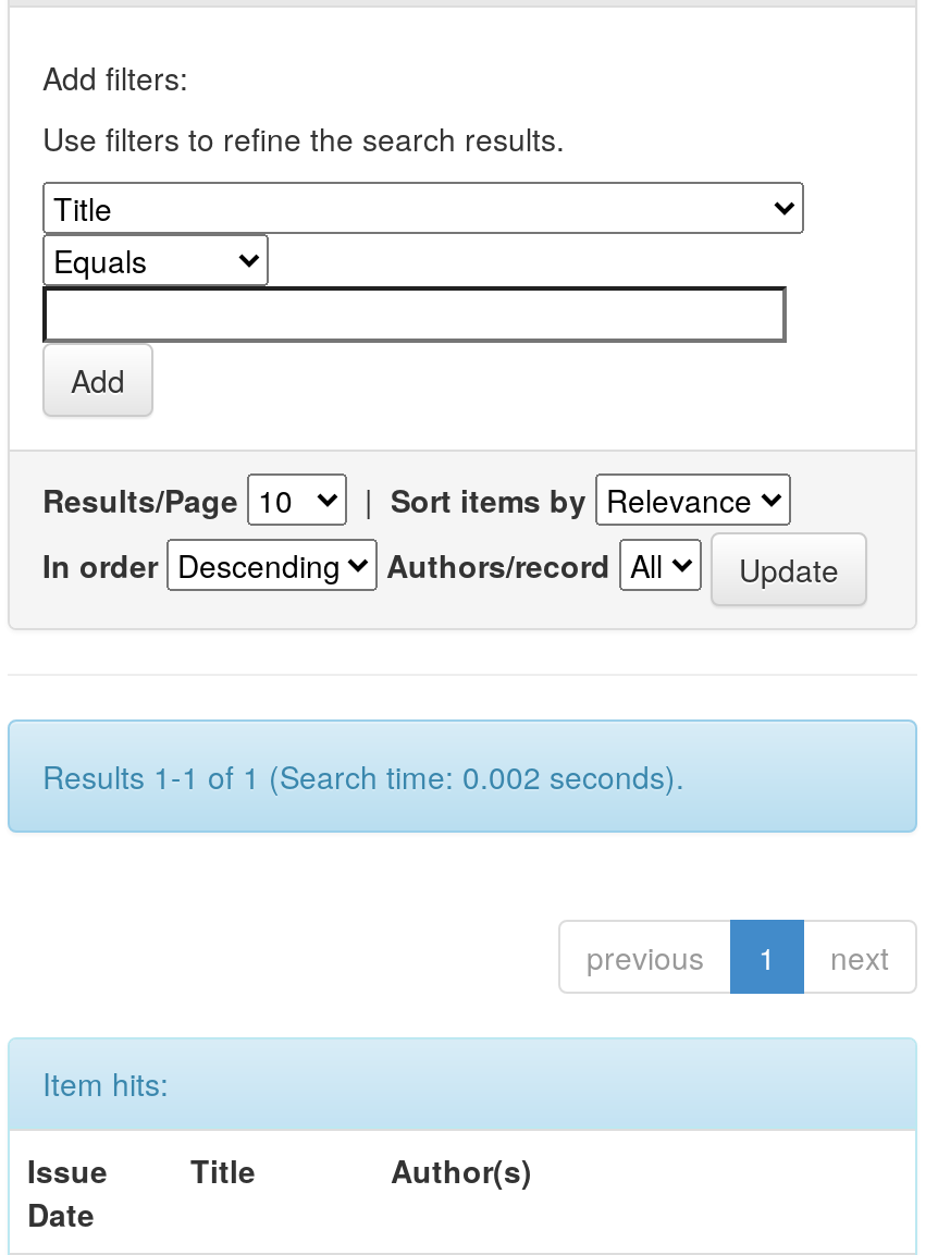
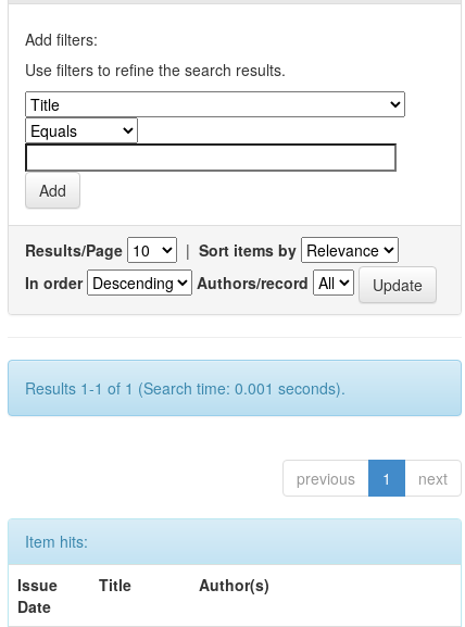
[42,754,684,798] Results 1-1 of 1 (Search time: 0.002 seconds). -> [25,377,345,399] Results 1-1 of 1 (Search time: 0.001 seconds).

